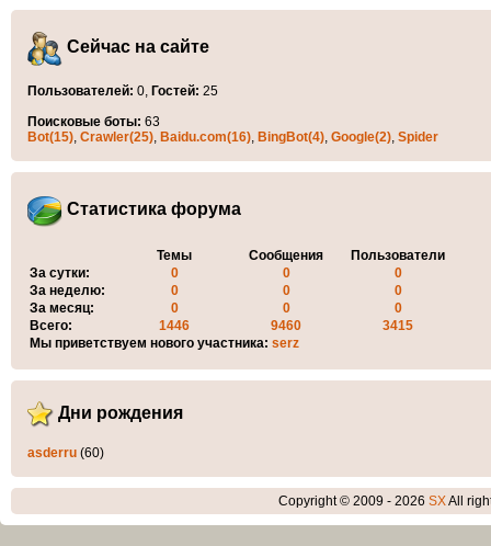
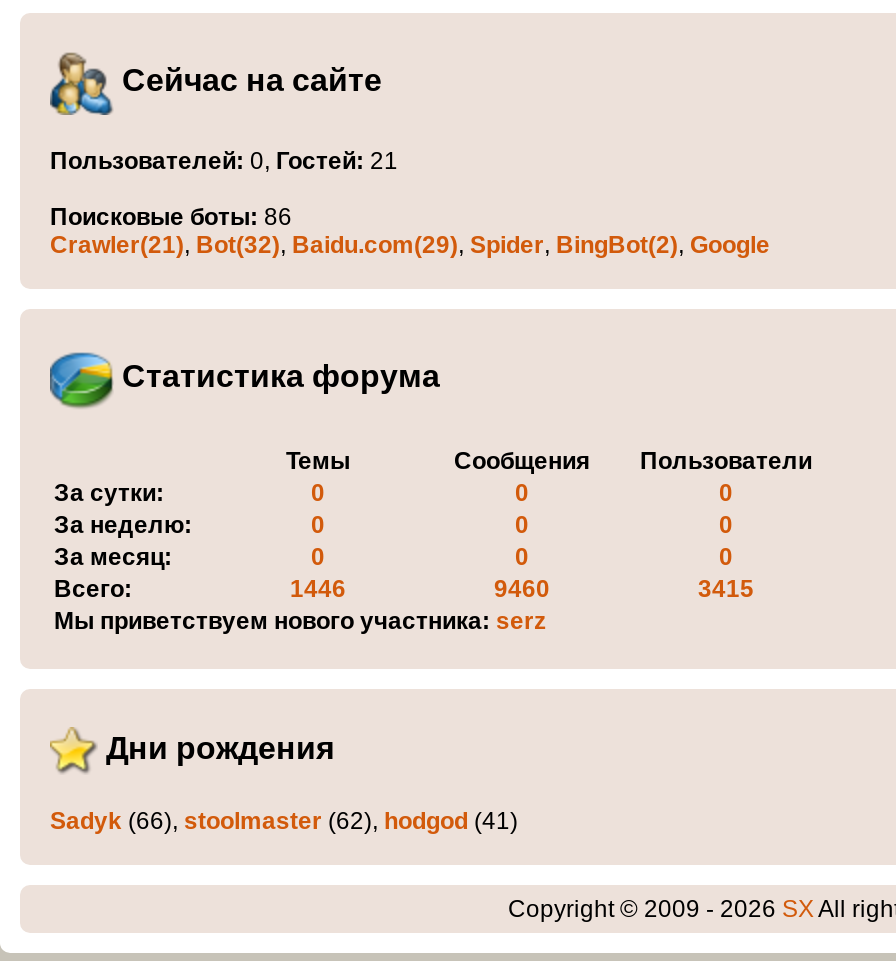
[27,83,218,98] Пользователей: 0, Гостей: 25 -> [50,146,398,174] Пользователей: 0, Гостей: 21
[27,113,438,144] Поисковые боты: 63 | Bot(15), Crawler(25), Baidu.com(16), BingBot(4), Google(2), Spider -> [50,202,770,258] Поисковые боты: 86 | Crawler(21), Bot(32), Baidu.com(29), Spider, BingBot(2), Google
[27,445,104,460] asderru (60) -> [50,806,518,834] Sadyk (66), stoolmaster (62), hodgod (41)

